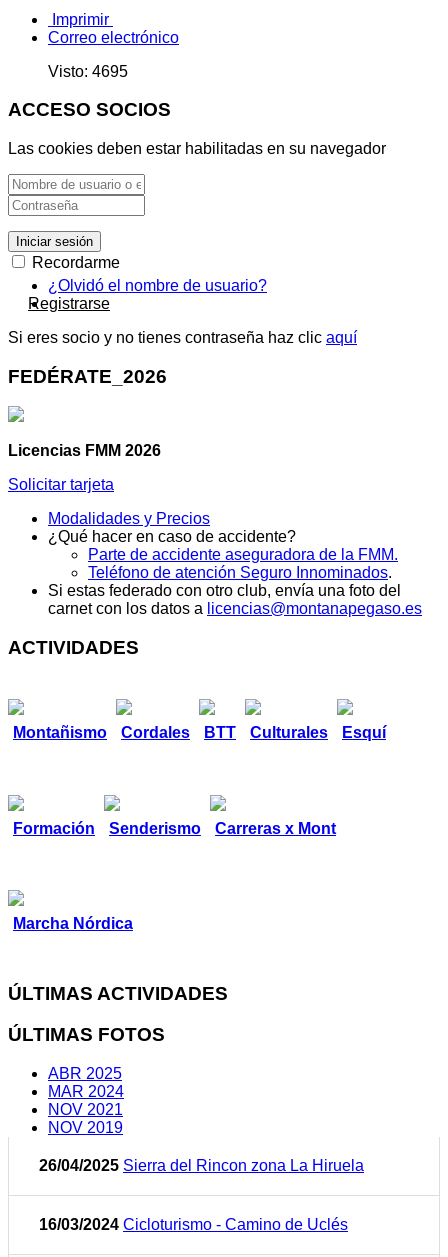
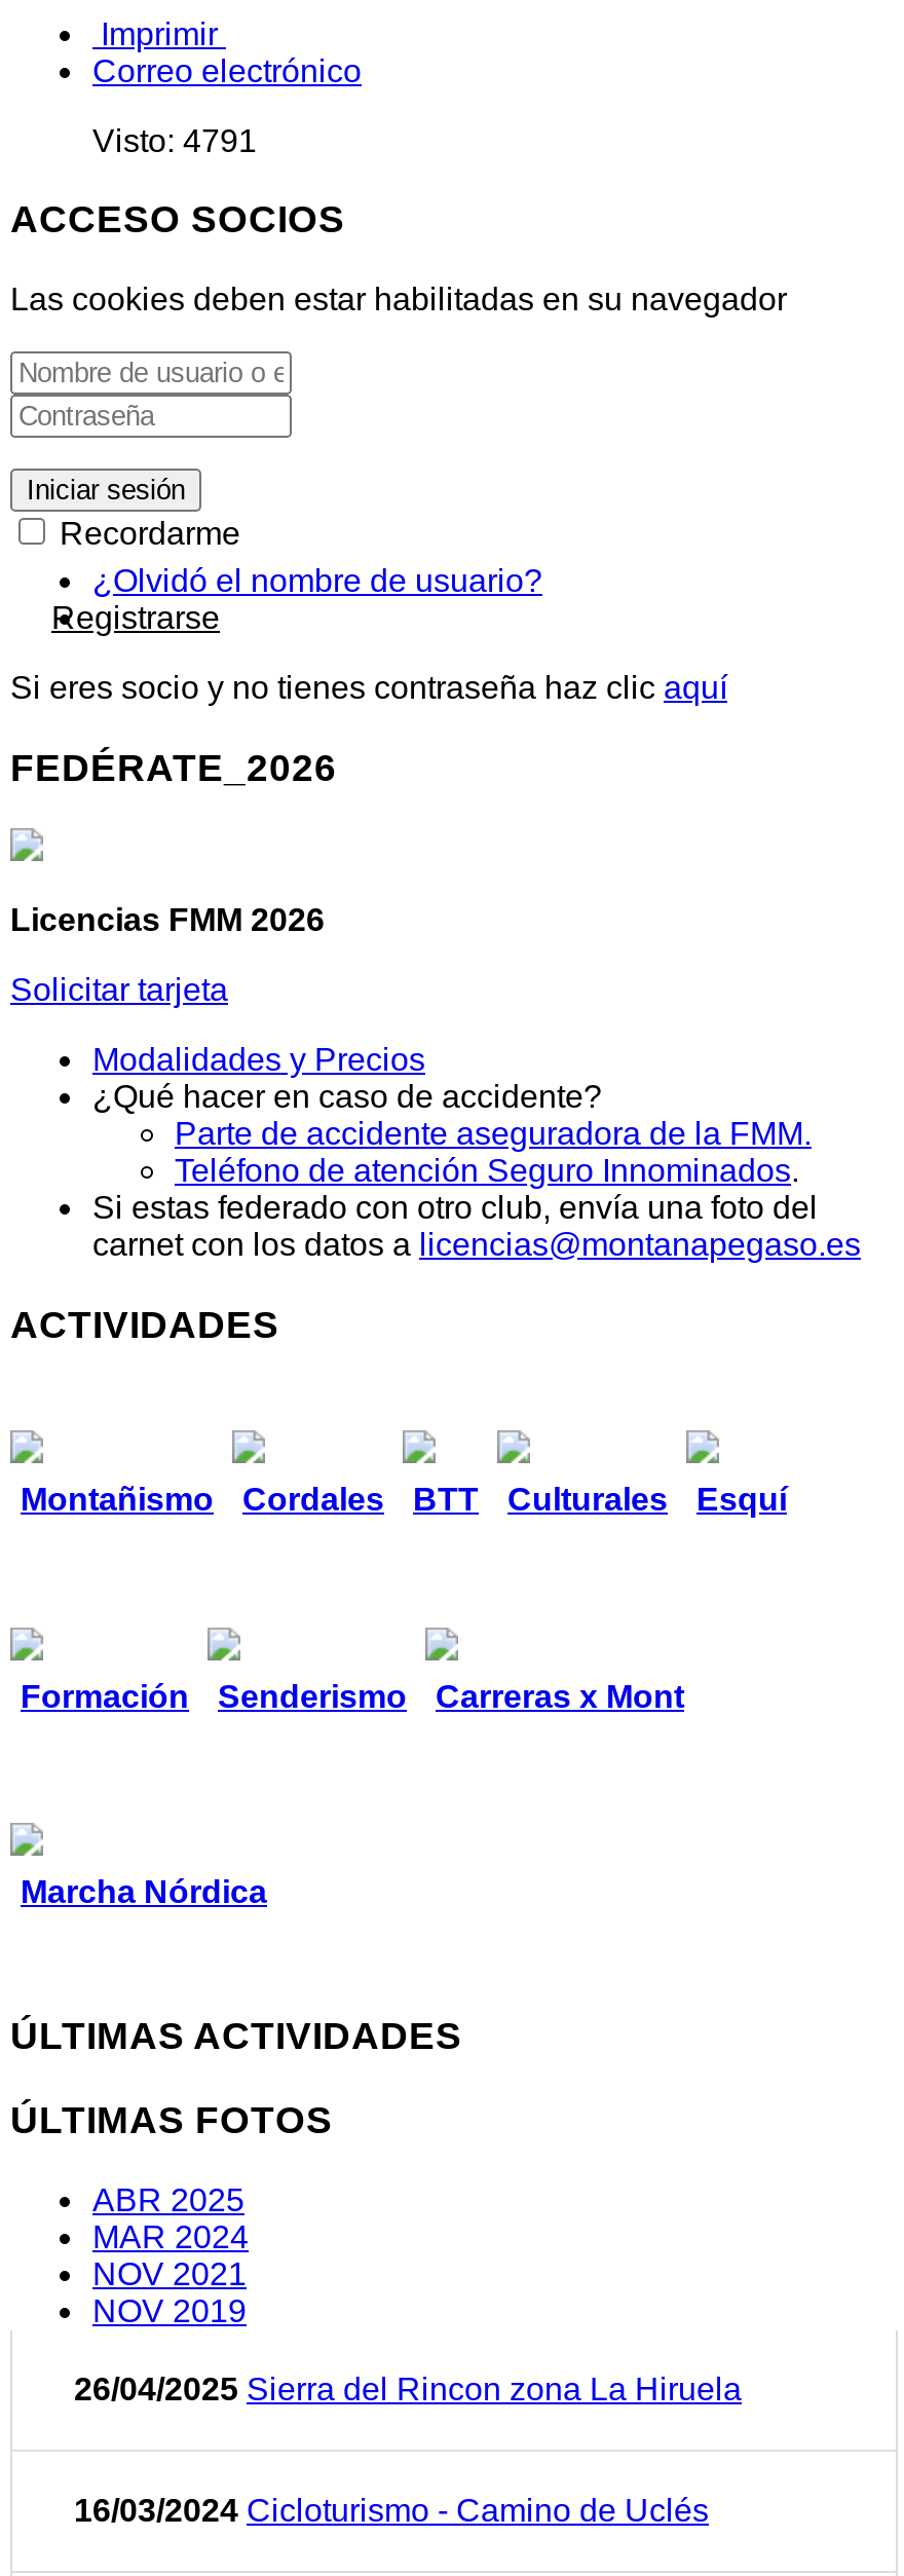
[48,63,128,80] Visto: 4695 -> [92,122,257,157] Visto: 4791

